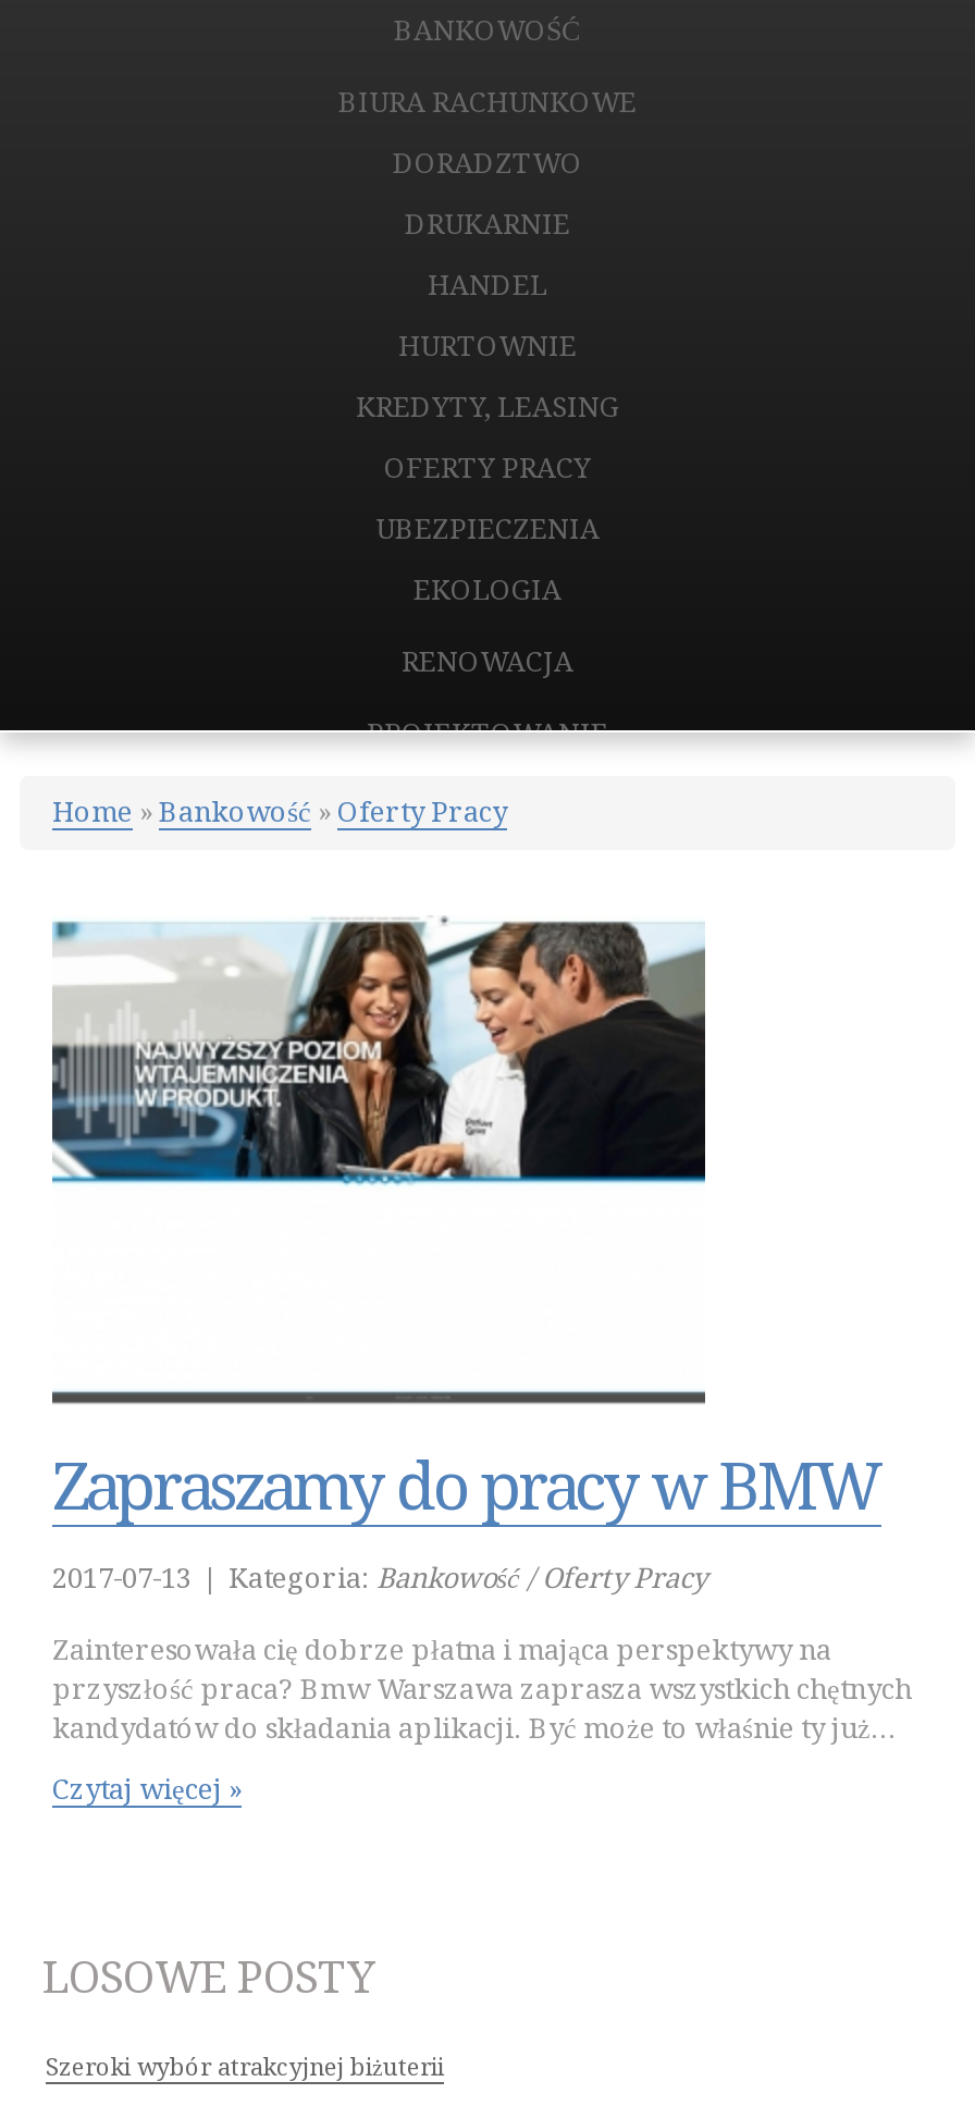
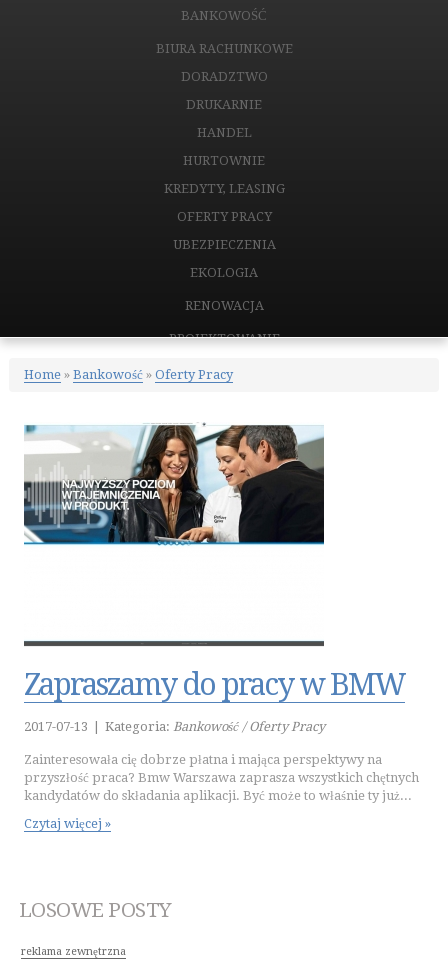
[46,2054,444,2082] Szeroki wybór atrakcyjnej biżuterii -> [21,945,126,958] reklama zewnętrzna

